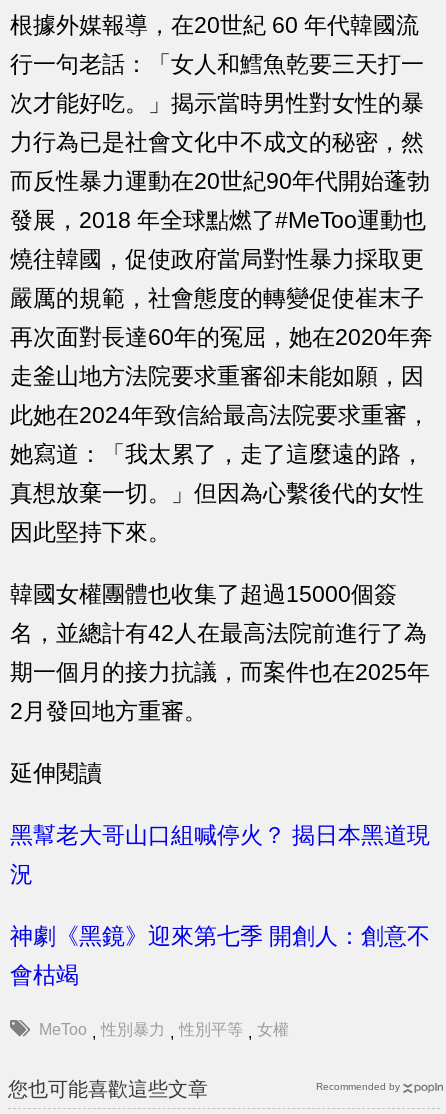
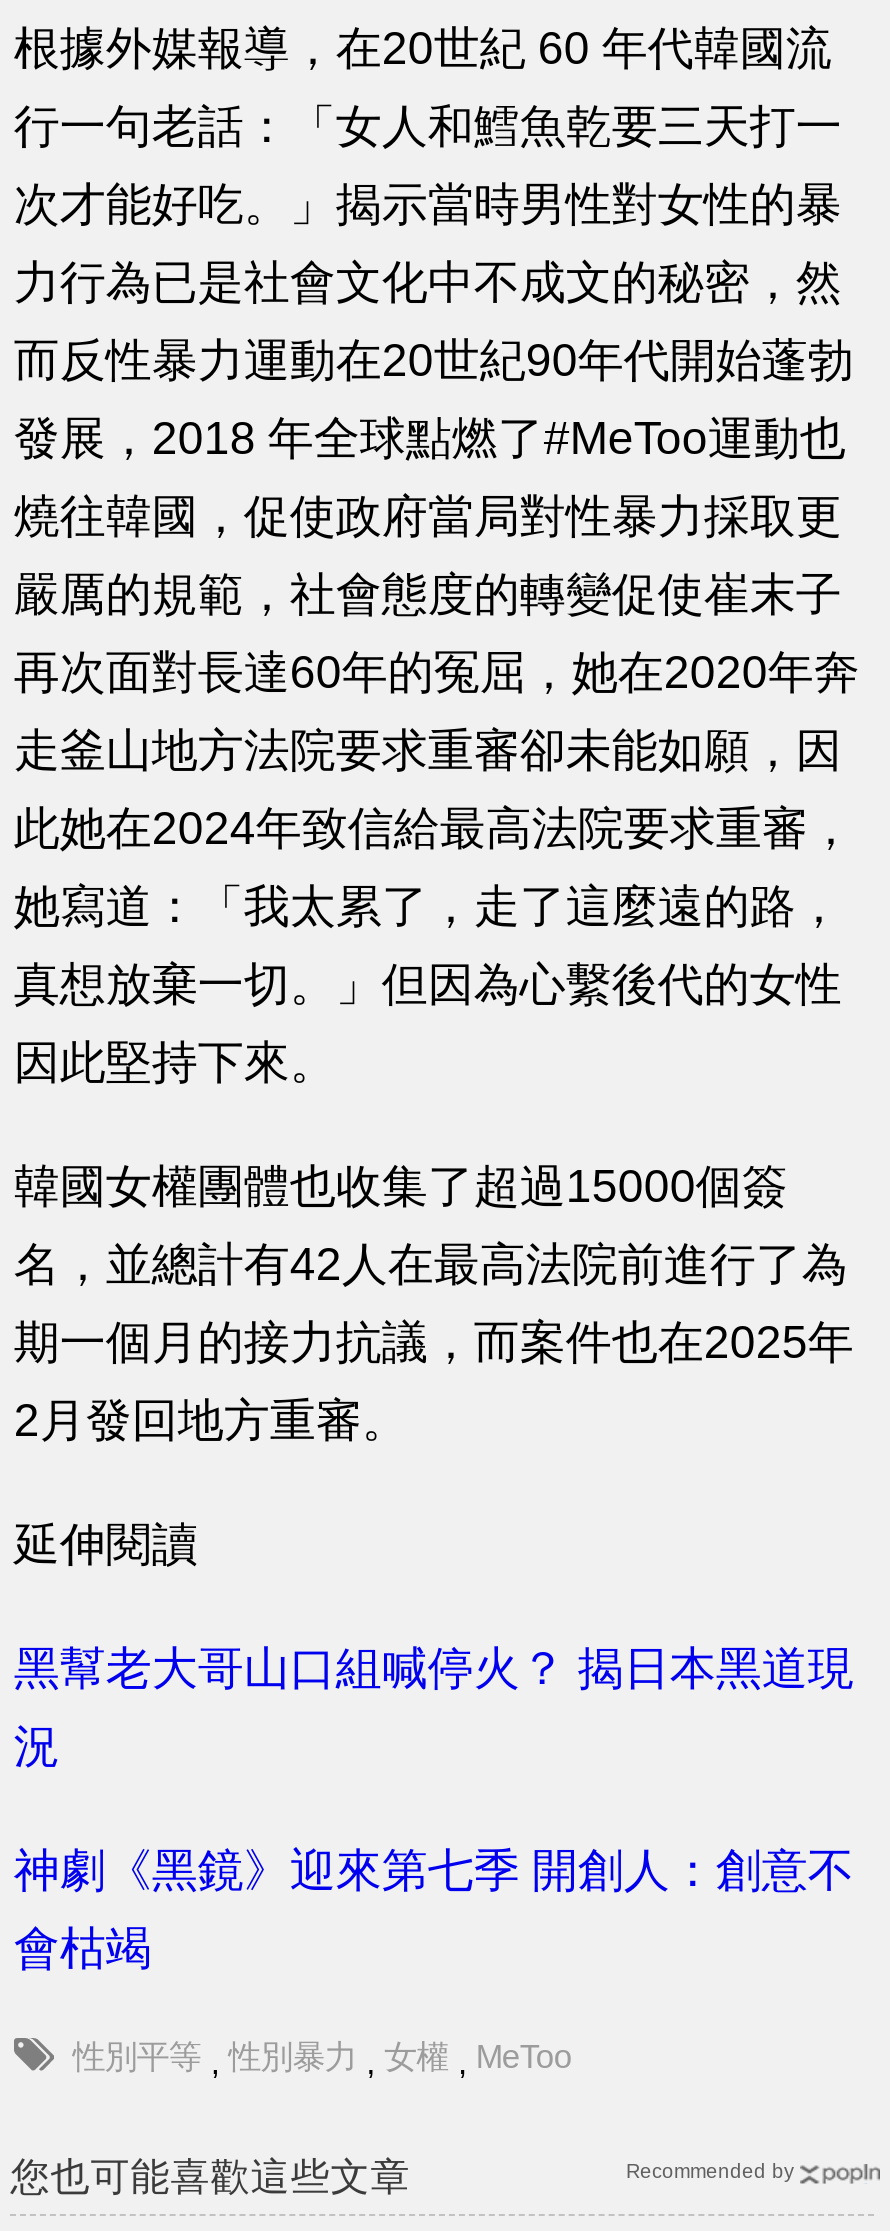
[39,1020,289,1041] MeToo , 性別暴力 , 性別平等 , 女權 -> [73,2038,572,2079] 性別平等 , 性別暴力 , 女權 , MeToo

